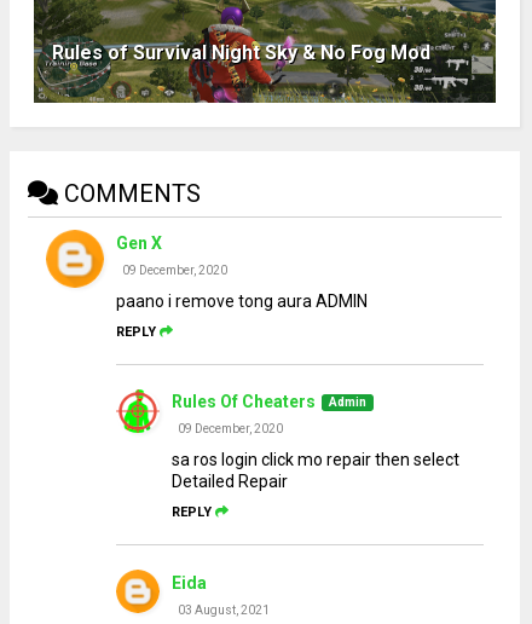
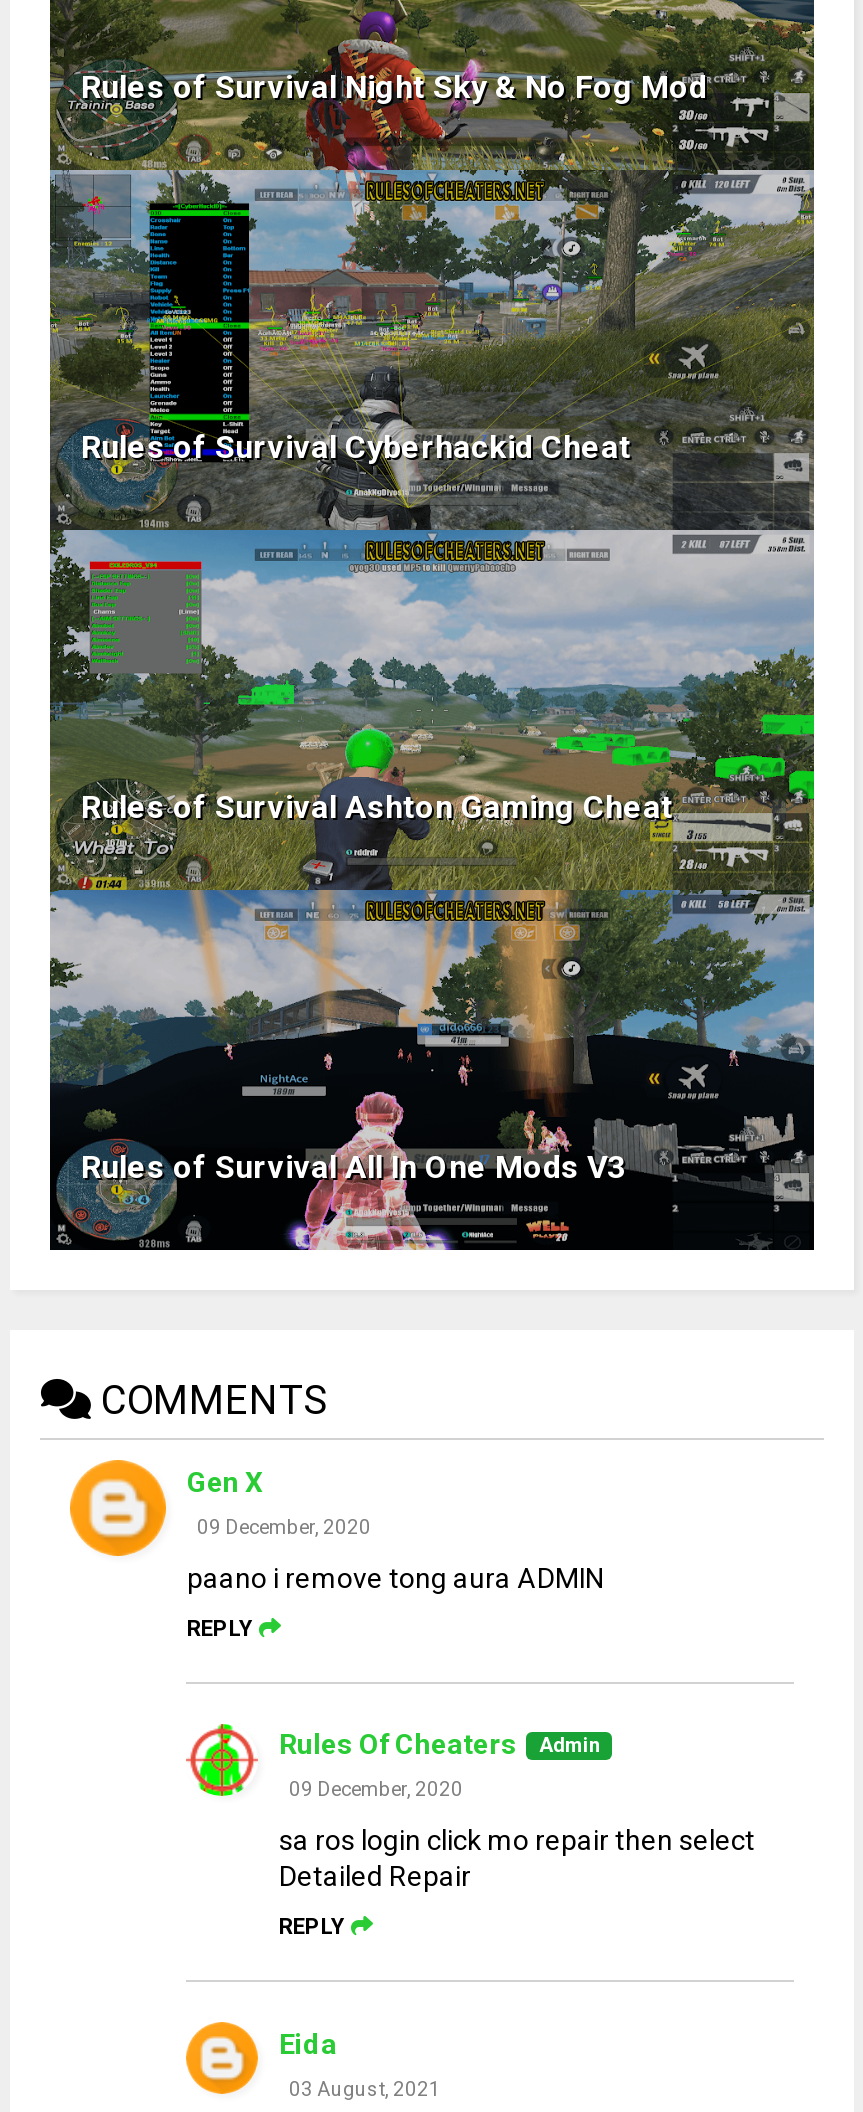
none -> [48,168,816,1252] [image] | Rules of Survival Cyberhackid Cheat
none -> [81,788,673,826] Rules of Survival Ashton Gaming Cheat
none -> [81,1148,625,1186] Rules of Survival All In One Mods V3

